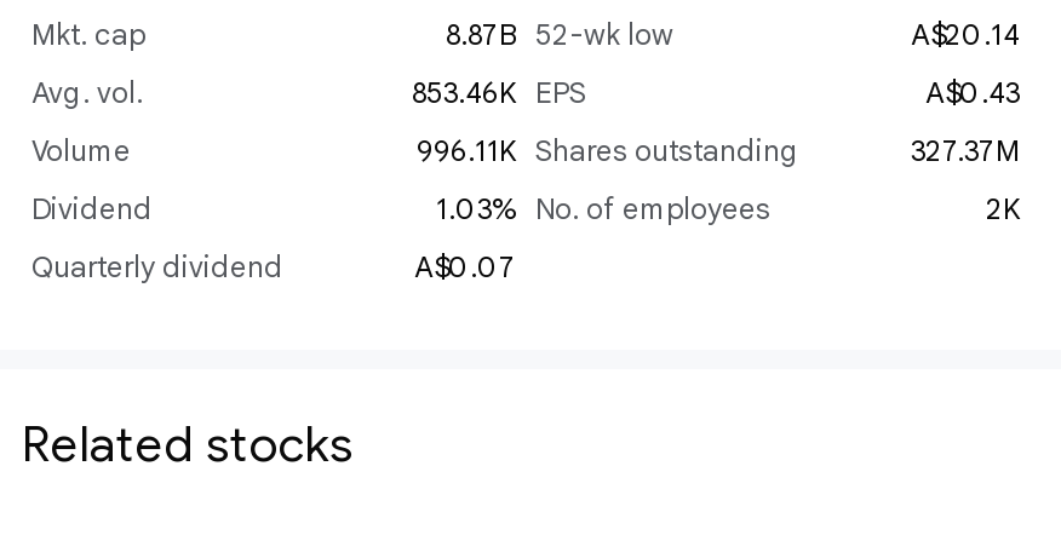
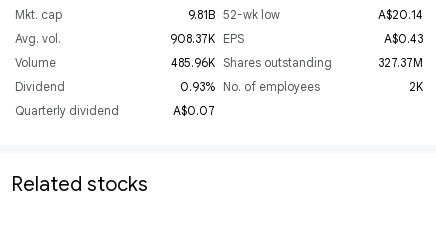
[446,16,673,52] 8.87B 52-wk low -> [188,7,280,22] 9.81B 52-wk low
[412,74,586,110] 853.46K EPS -> [170,31,244,46] 908.37K EPS
[417,132,799,168] 996.11K Shares outstanding -> [171,55,332,70] 485.96K Shares outstanding
[436,190,770,226] 1.03% No. of employees -> [180,79,320,94] 0.93% No. of employees

